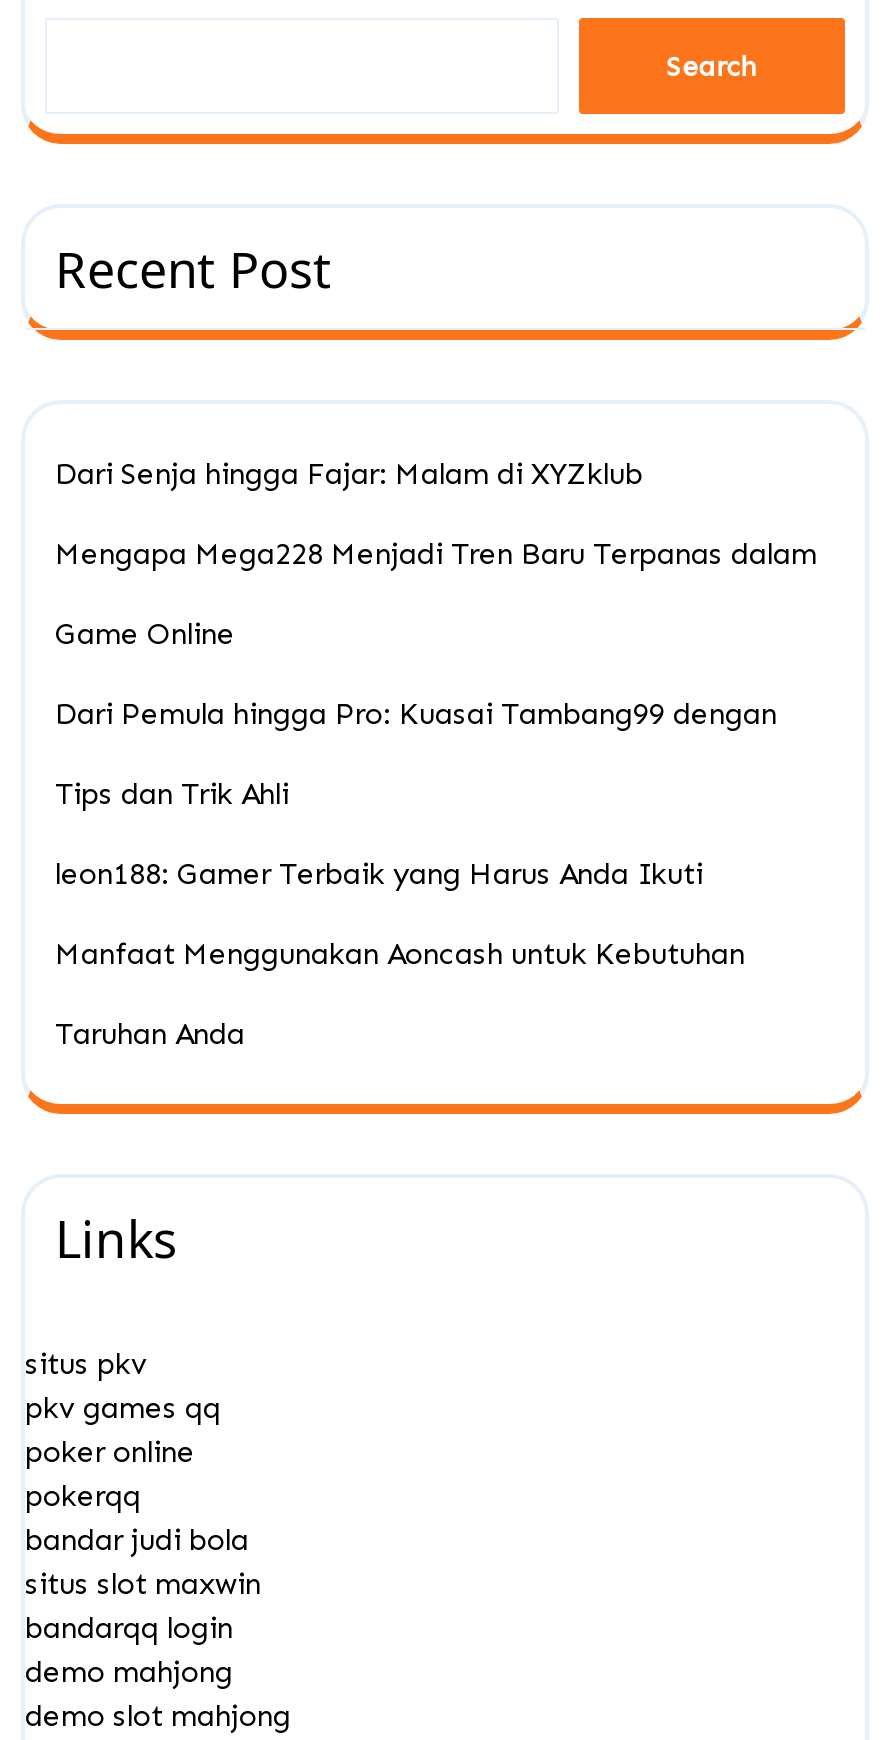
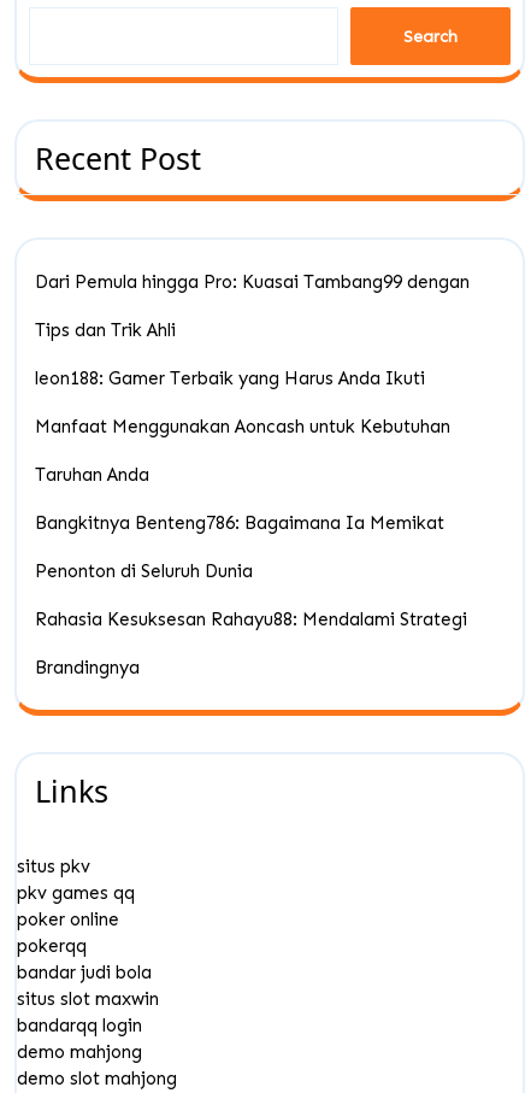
[55,456,817,652] Dari Senja hingga Fajar: Malam di XYZklub | Mengapa Mega228 Menjadi Tren Baru Terpanas dalam | Game Online -> none
moved [55,696,777,1052] -> [35,271,470,486]: Dari Pemula hingga Pro: Kuasai Tambang99 dengan | Tips dan Trik Ahli | leon188: Gamer Terbaik yang Harus Anda Ikuti | Manfaat Menggunakan Aoncash untuk Kebutuhan | Taruhan Anda
none -> [35,512,467,678] Bangkitnya Benteng786: Bagaimana Ia Memikat | Penonton di Seluruh Dunia | Rahasia Kesuksesan Rahayu88: Mendalami Strategi | Brandingnya

